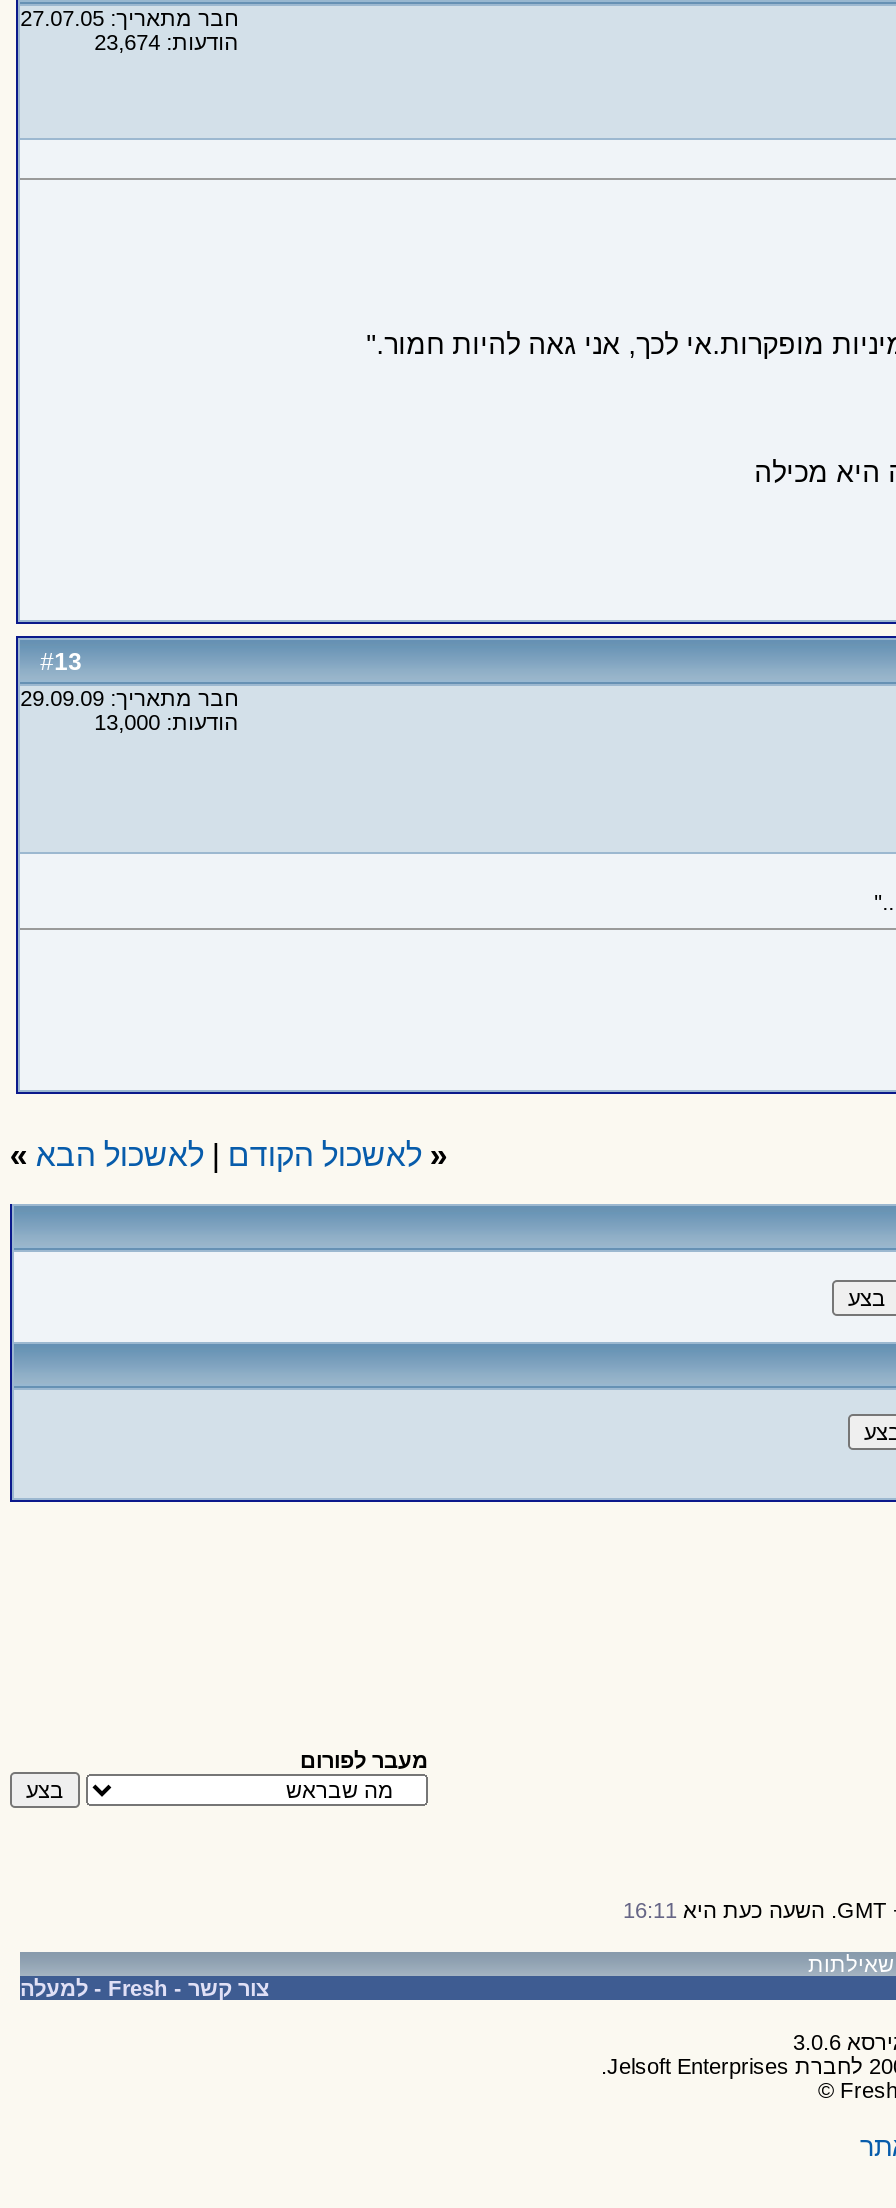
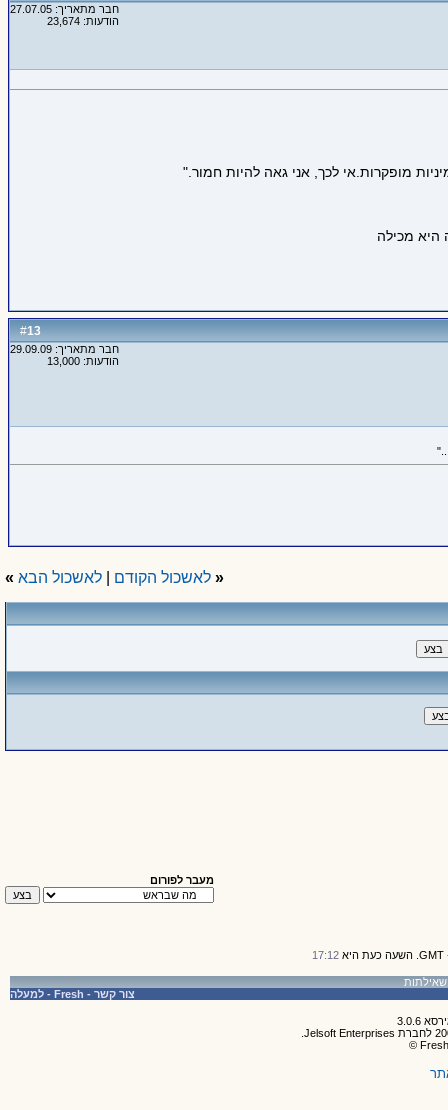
[623,1898,677,1922] 16:11 -> [311,949,338,961] 17:12

